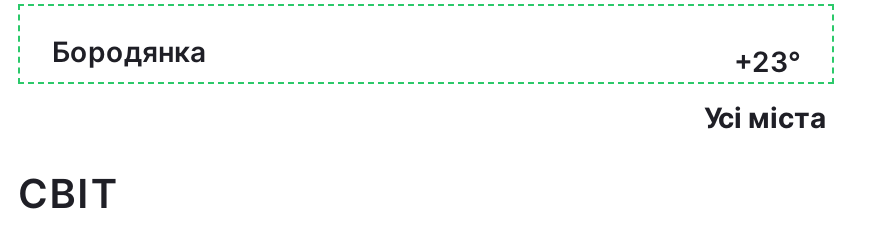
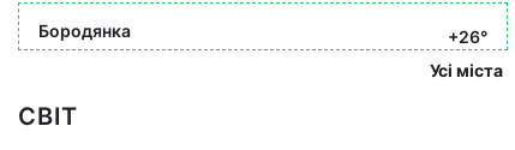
[734,44,800,78] +23° -> [448,26,487,47] +26°

